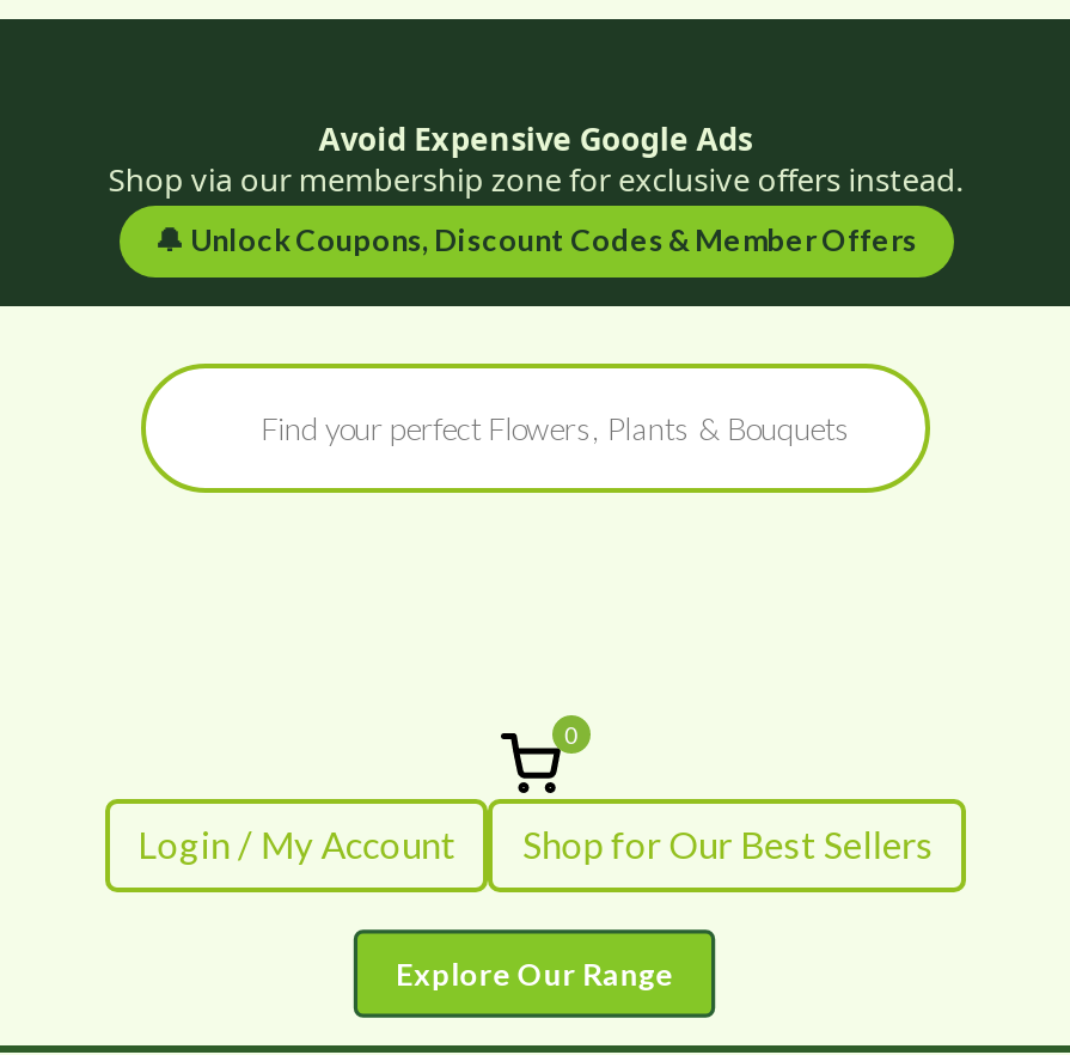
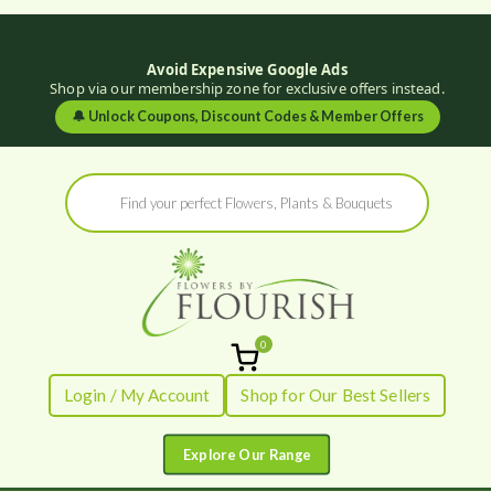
none -> [141,247,354,338] [image]

